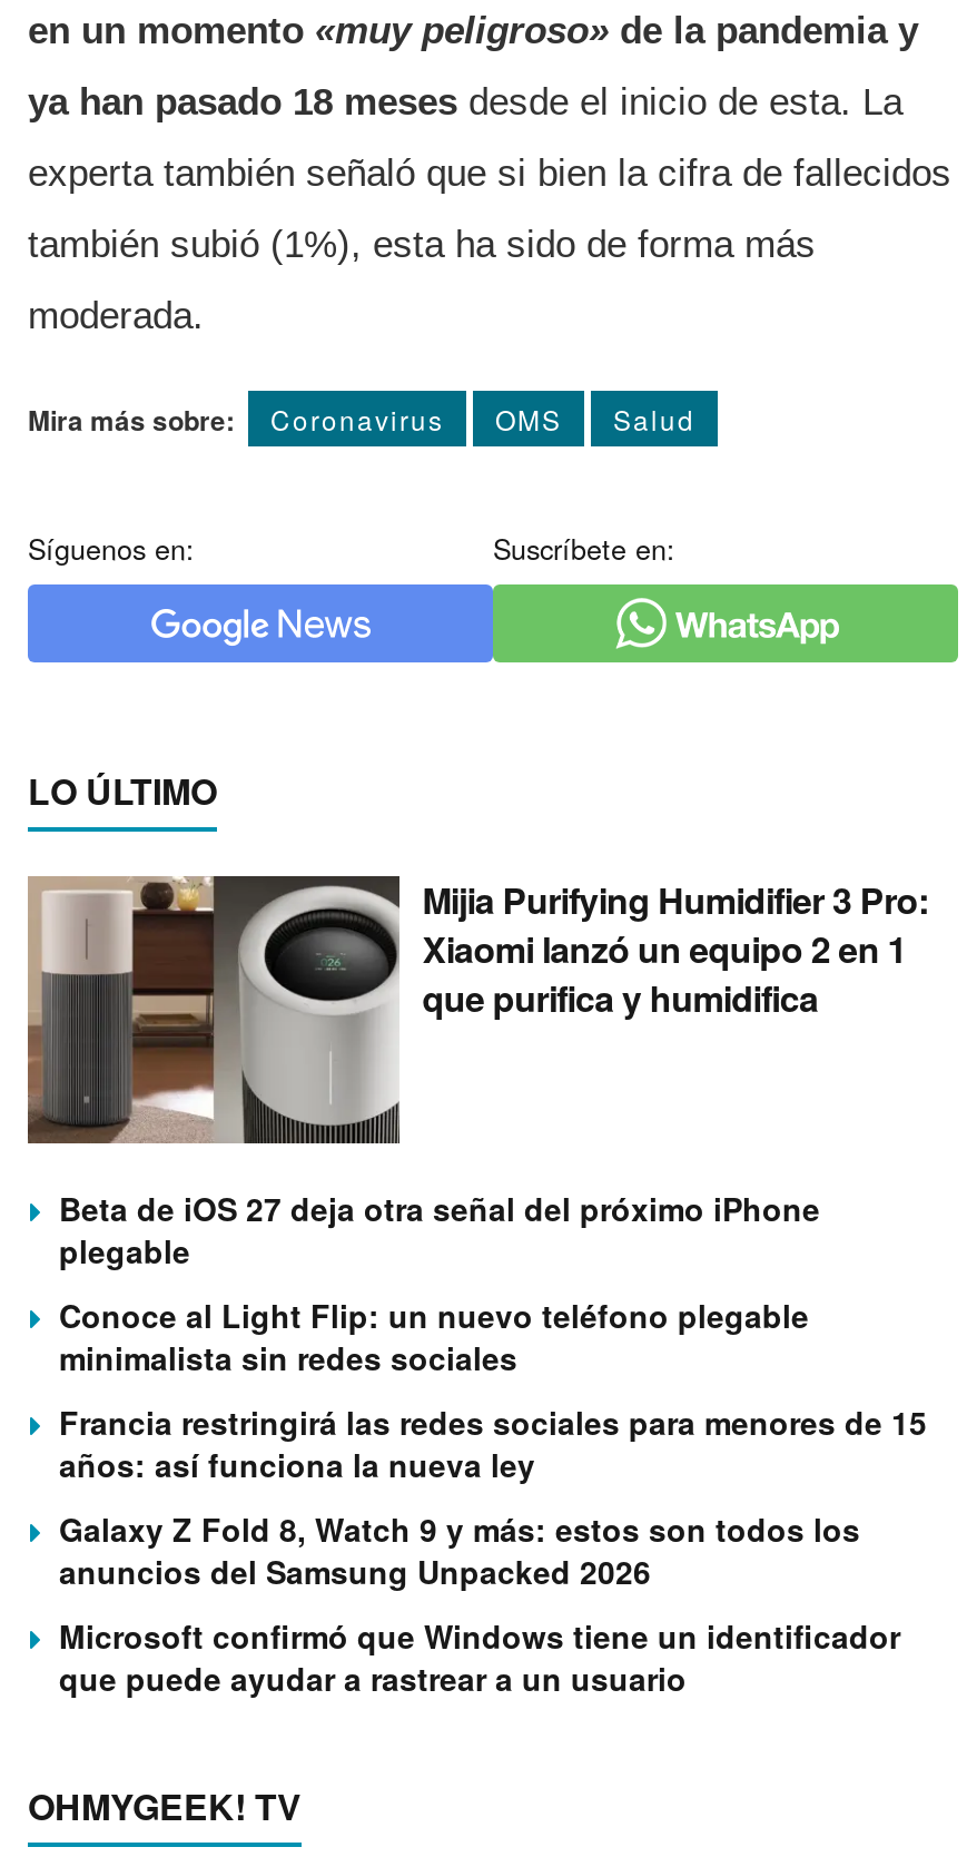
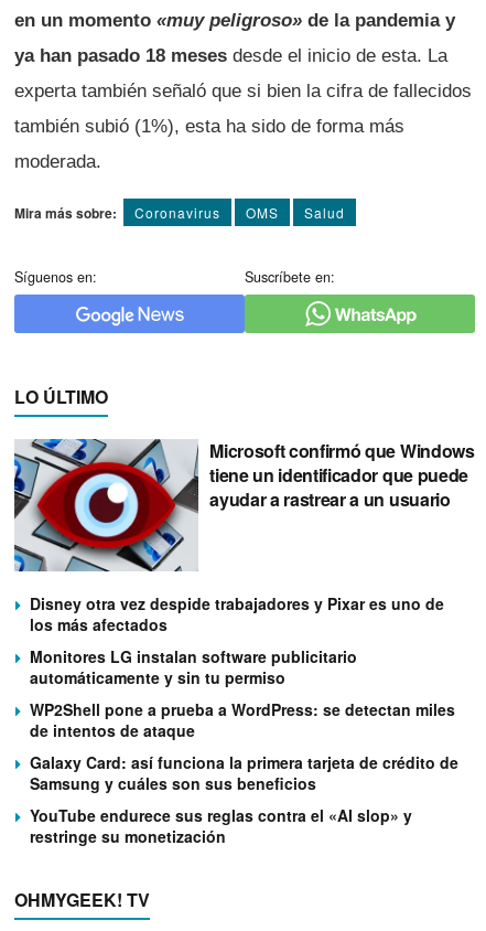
[26,874,928,1146] [image] | Mijia Purifying Humidifier 3 Pro: | Xiaomi lanzó un equipo 2 en 1 | que purifica y humidifica -> [13,438,475,572] [image] | Microsoft confirmó que Windows | tiene un identificador que puede | ayudar a rastrear a un usuario
[59,1185,927,1700] Beta de iOS 27 deja otra señal del próximo iPhone | plegable | Conoce al Light Flip: un nuevo teléfono plegable | minimalista sin redes sociales | Francia restringirá las redes sociales para menores de 15 | años: así funciona la nueva ley | Galaxy Z Fold 8, Watch 9 y más: estos son todos los | anuncios del Samsung Unpacked 2026 | Microsoft confirmó que Windows tiene un identificador | que puede ayudar a rastrear a un usuario -> [30,592,458,847] Disney otra vez despide trabajadores y Pixar es uno de | los más afectados | Monitores LG instalan software publicitario | automáticamente y sin tu permiso | WP2Shell pone a prueba a WordPress: se detectan miles | de intentos de ataque | Galaxy Card: así funciona la primera tarjeta de crédito de | Samsung y cuáles son sus beneficios | YouTube endurece sus reglas contra el «AI slop» y | restringe su monetización

